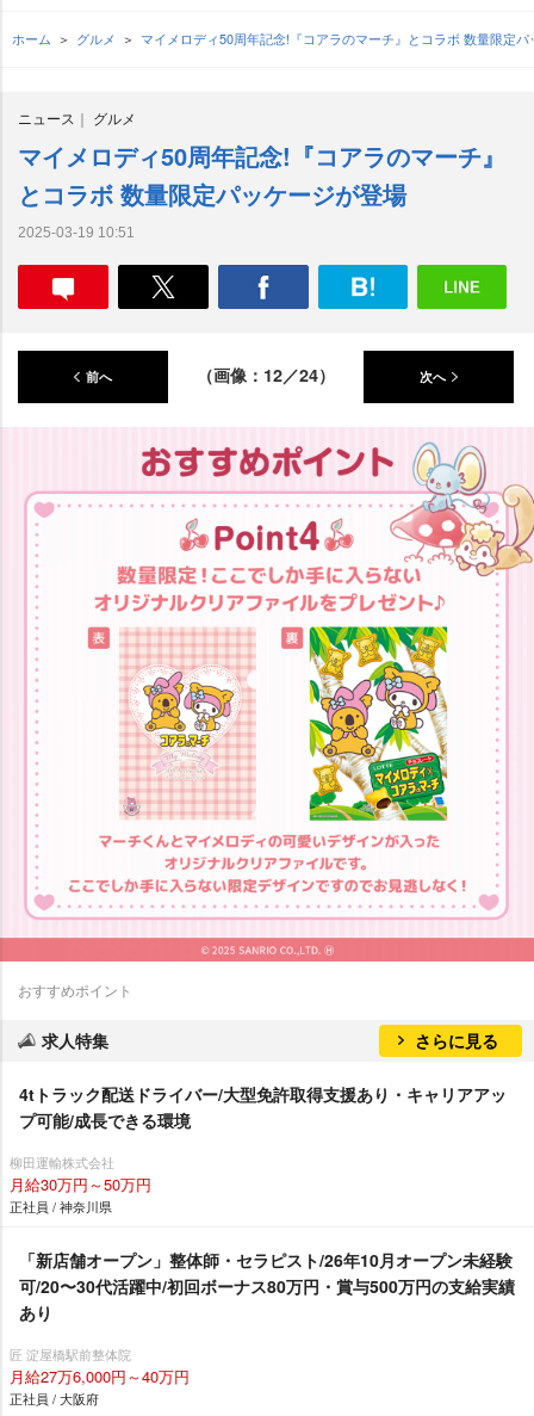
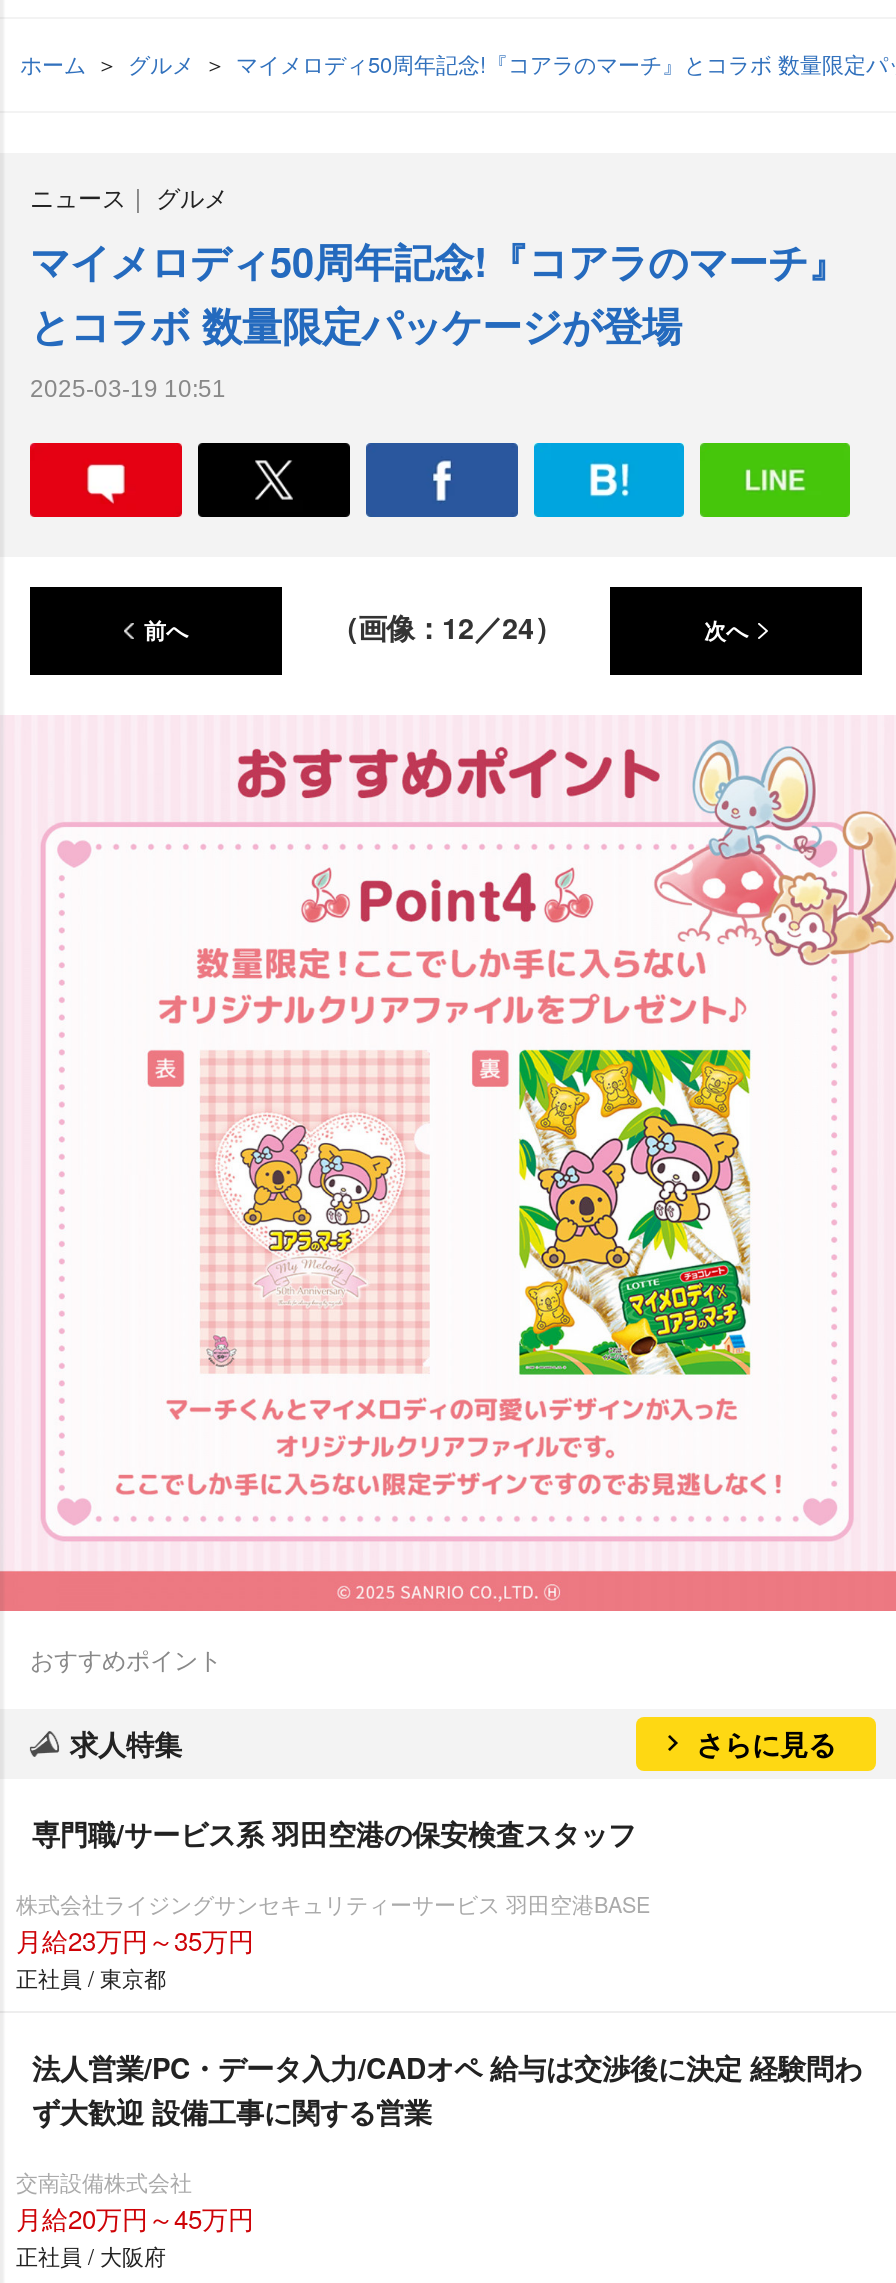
[19,1082,507,1132] 4tトラック配送ドライバー/大型免許取得支援あり・キャリアアッ | プ可能/成長できる環境 -> [32,1813,636,1853] 専門職/サービス系 羽田空港の保安検査スタッフ
[10,1154,151,1216] 柳田運輸株式会社 | 月給30万円～50万円 | 正社員 / 神奈川県 -> [16,1889,650,1993] 株式会社ライジングサンセキュリティーサービス 羽田空港BASE | 月給23万円～35万円 | 正社員 / 東京都
[19,1248,515,1324] 「新店舗オープン」整体師・セラピスト/26年10月オープン未経験 | 可/20〜30代活躍中/初回ボーナス80万円・賞与500万円の支給実績 | あり -> [32,2047,862,2131] 法人営業/PC・データ入力/CADオペ 給与は交渉後に決定 経験問わ | ず大歓迎 設備工事に関する営業
[10,1346,190,1387] 匠 淀屋橋駅前整体院 | 月給27万6,000円～40万円 -> [16,2167,254,2237] 交南設備株式会社 | 月給20万円～45万円

